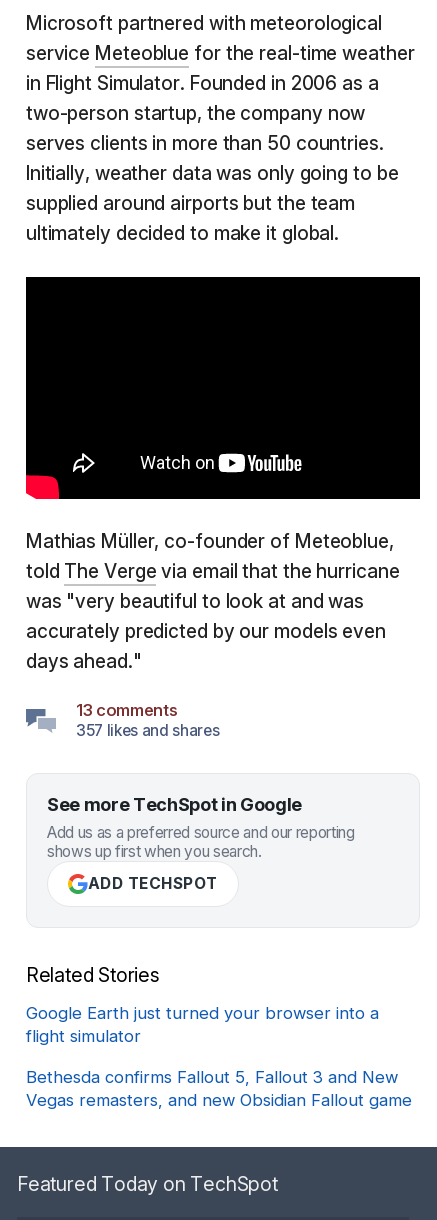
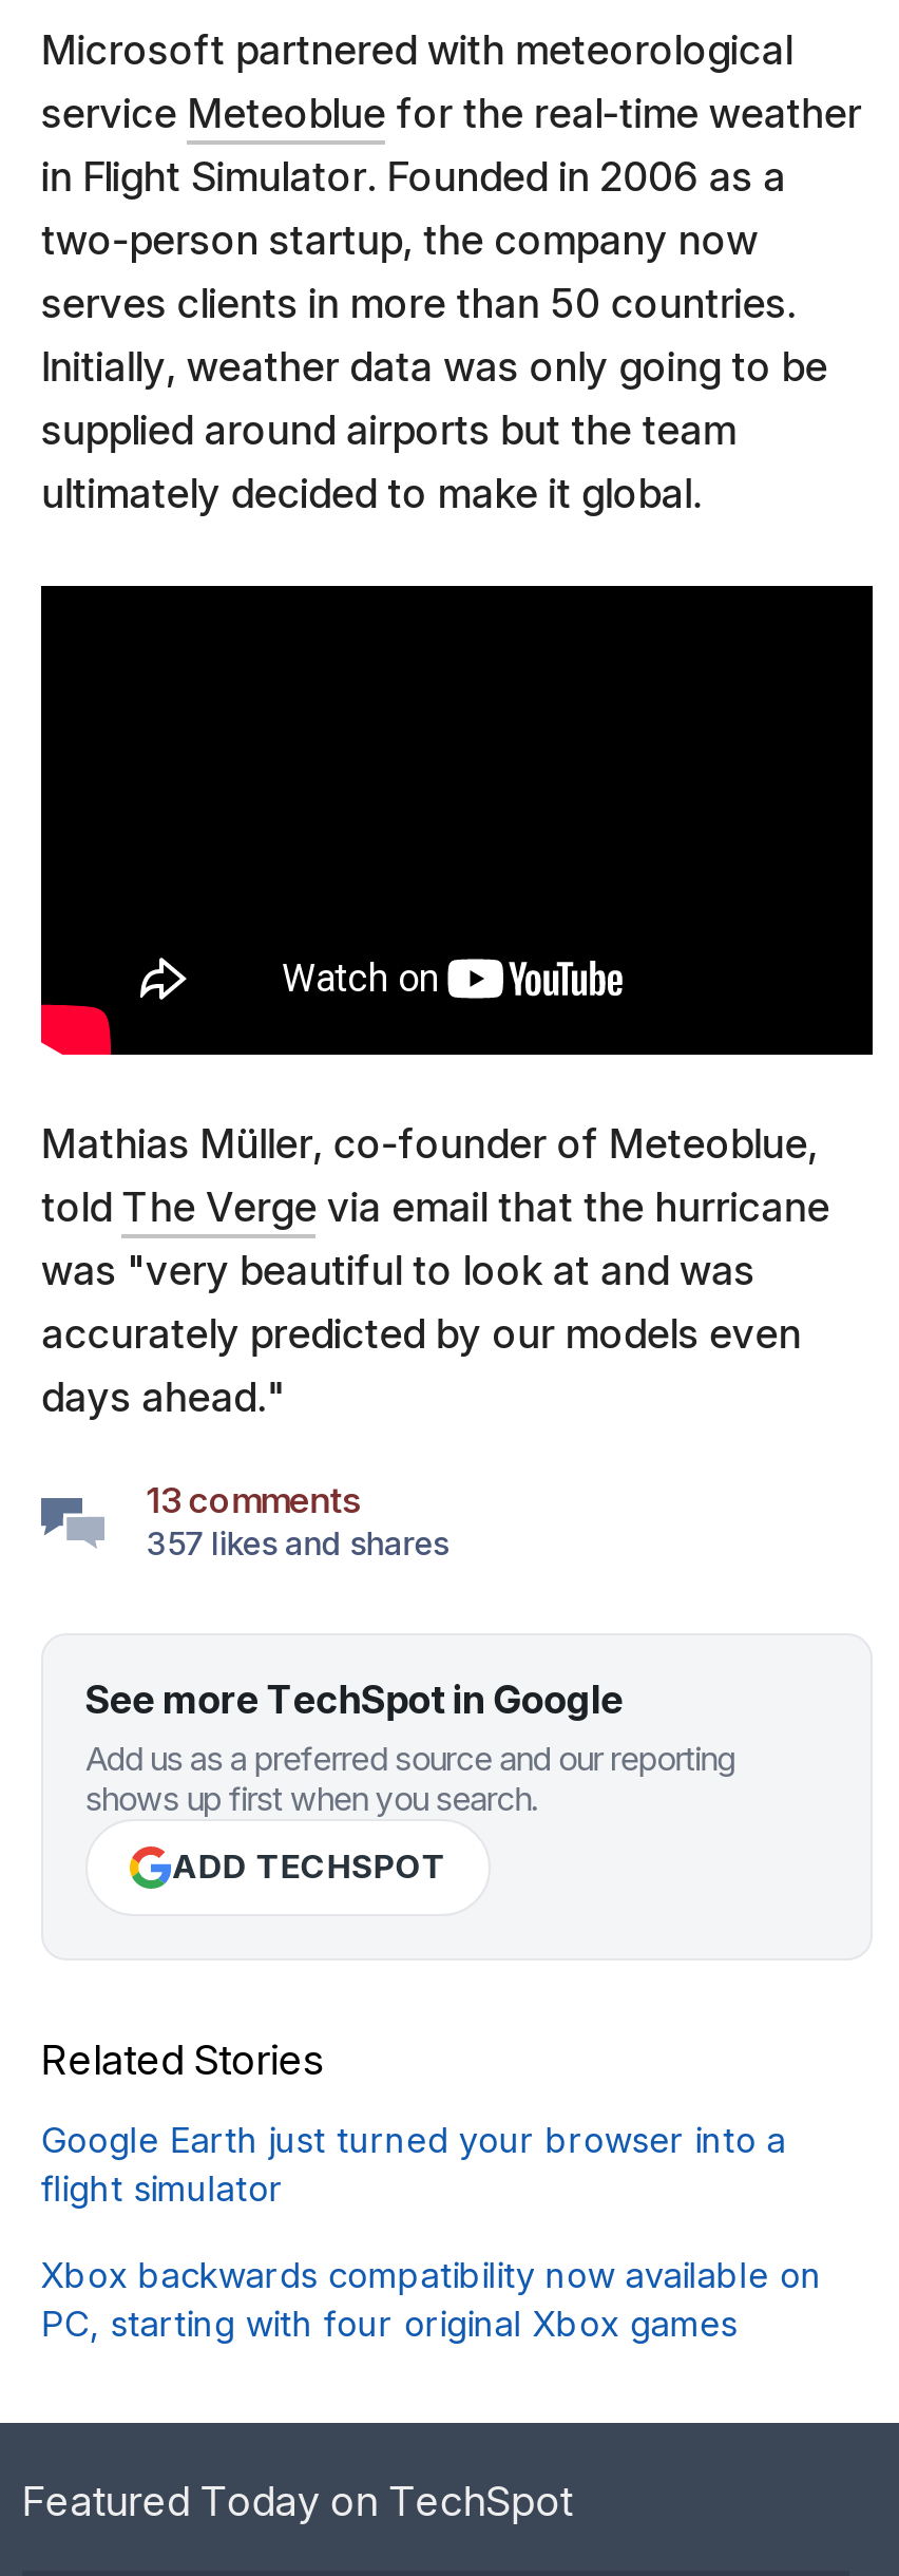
[26,1066,412,1109] Bethesda confirms Fallout 5, Fallout 3 and New | Vegas remasters, and new Obsidian Fallout game -> [41,2253,822,2344] Xbox backwards compatibility now available on | PC, starting with four original Xbox games

